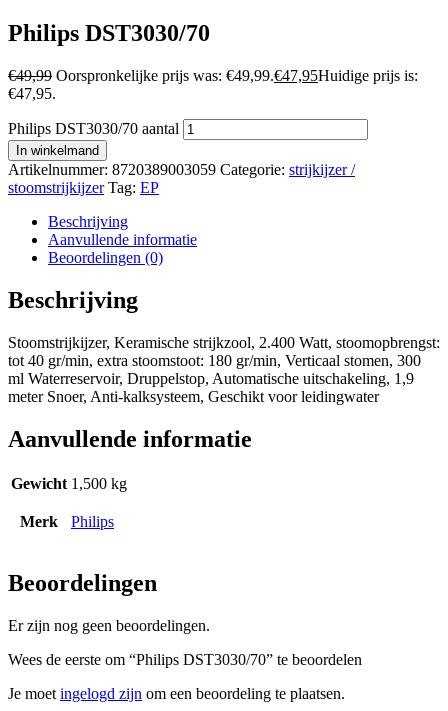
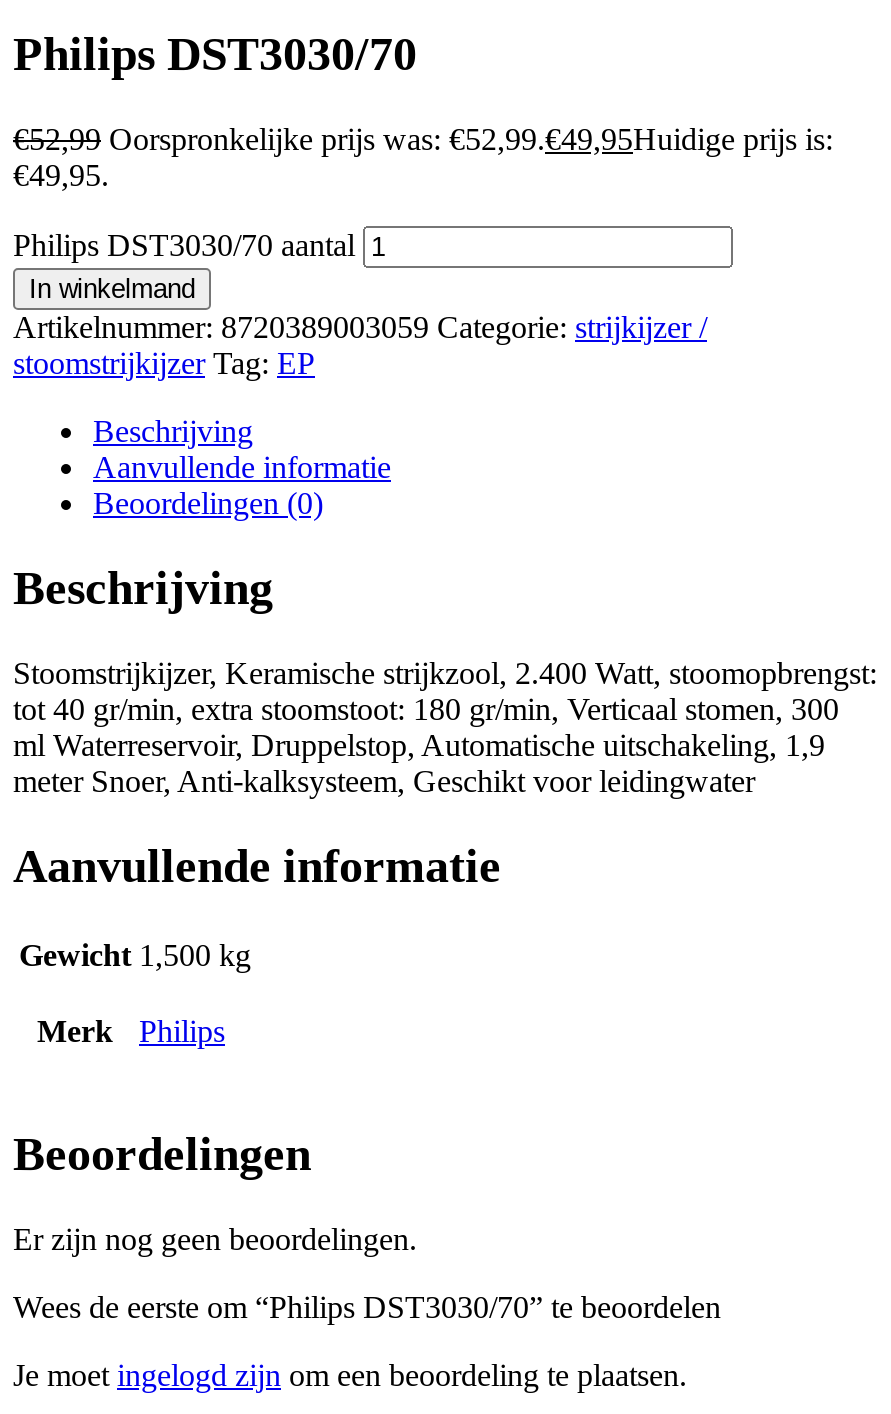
[8,67,418,84] €49,99 Oorspronkelijke prijs was: €49,99.€47,95Huidige prijs is: -> [13,122,833,156] €52,99 Oorspronkelijke prijs was: €52,99.€49,95Huidige prijs is:
[8,85,56,102] €47,95. -> [13,158,109,192] €49,95.

